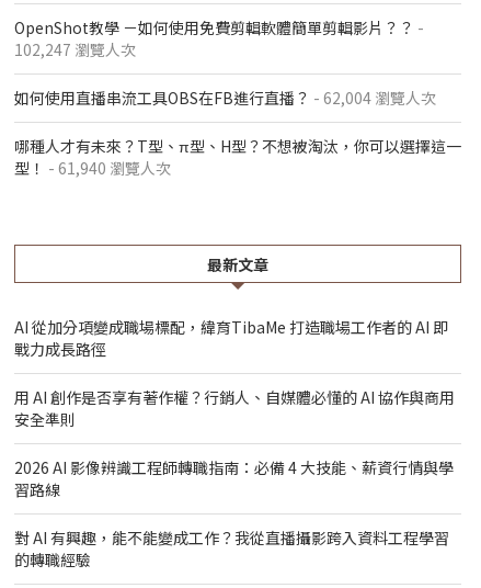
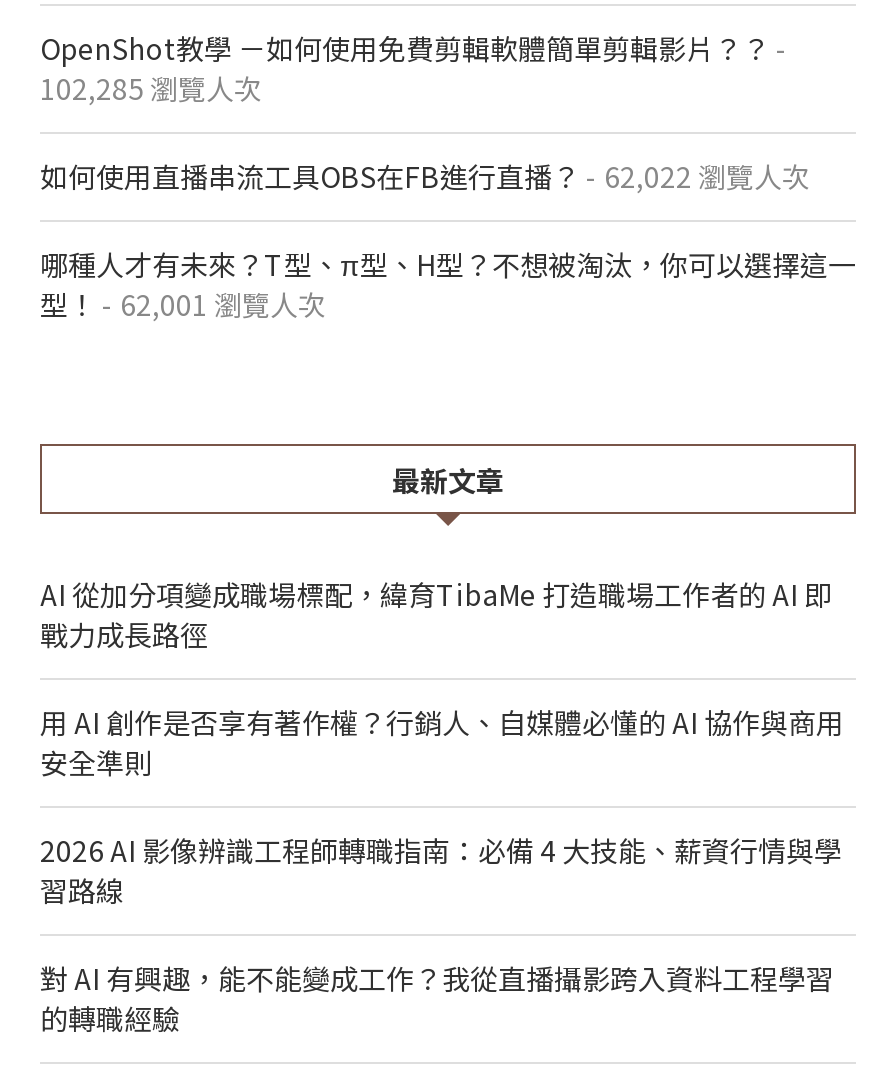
[14,39,136,61] 102,247 瀏覽人次 -> [40,68,262,108] 102,285 瀏覽人次
[14,87,436,109] 如何使用直播串流工具OBS在FB進行直播？- 62,004 瀏覽人次 -> [40,156,810,196] 如何使用直播串流工具OBS在FB進行直播？- 62,022 瀏覽人次
[14,157,171,179] 型！- 61,940 瀏覽人次 -> [40,284,326,324] 型！- 62,001 瀏覽人次

